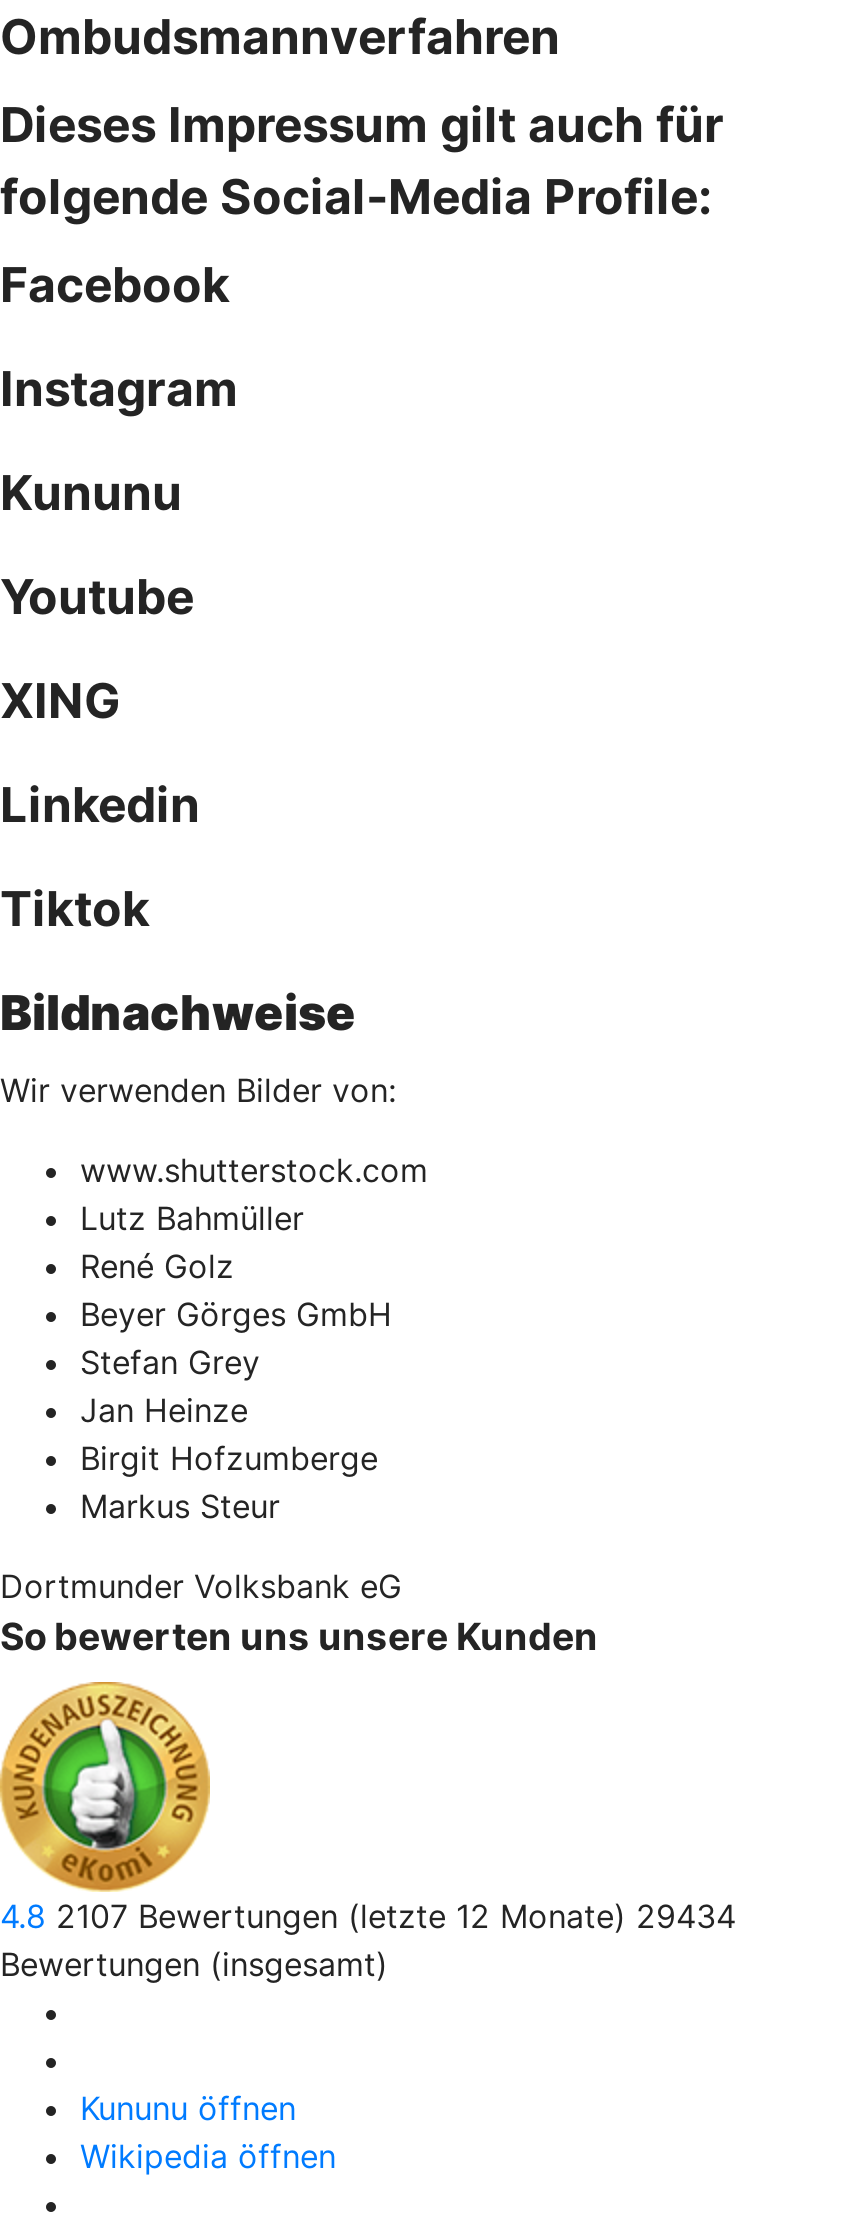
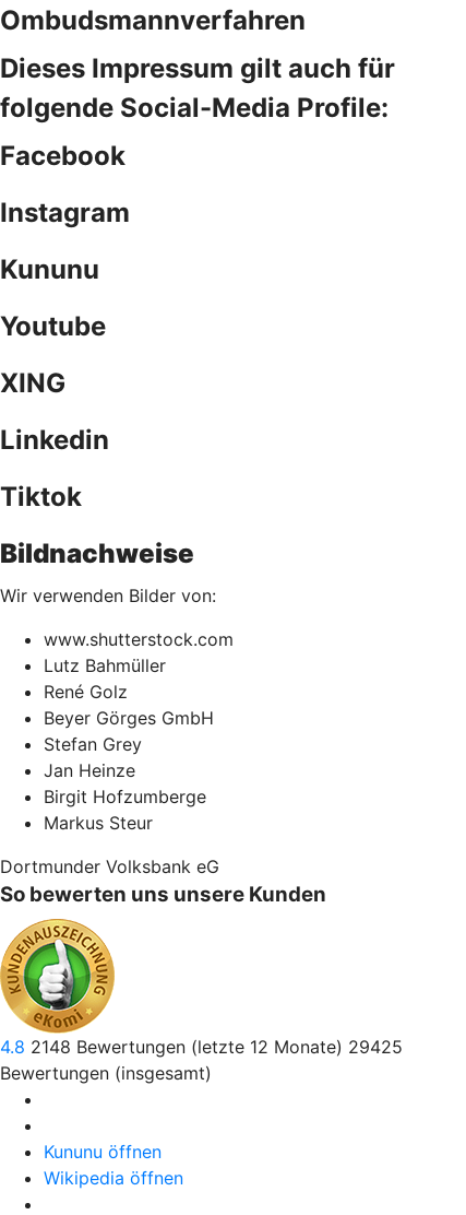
[0,1896,736,1936] 4.8 2107 Bewertungen (letzte 12 Monate) 29434 -> [0,1036,403,1058] 4.8 2148 Bewertungen (letzte 12 Monate) 29425

